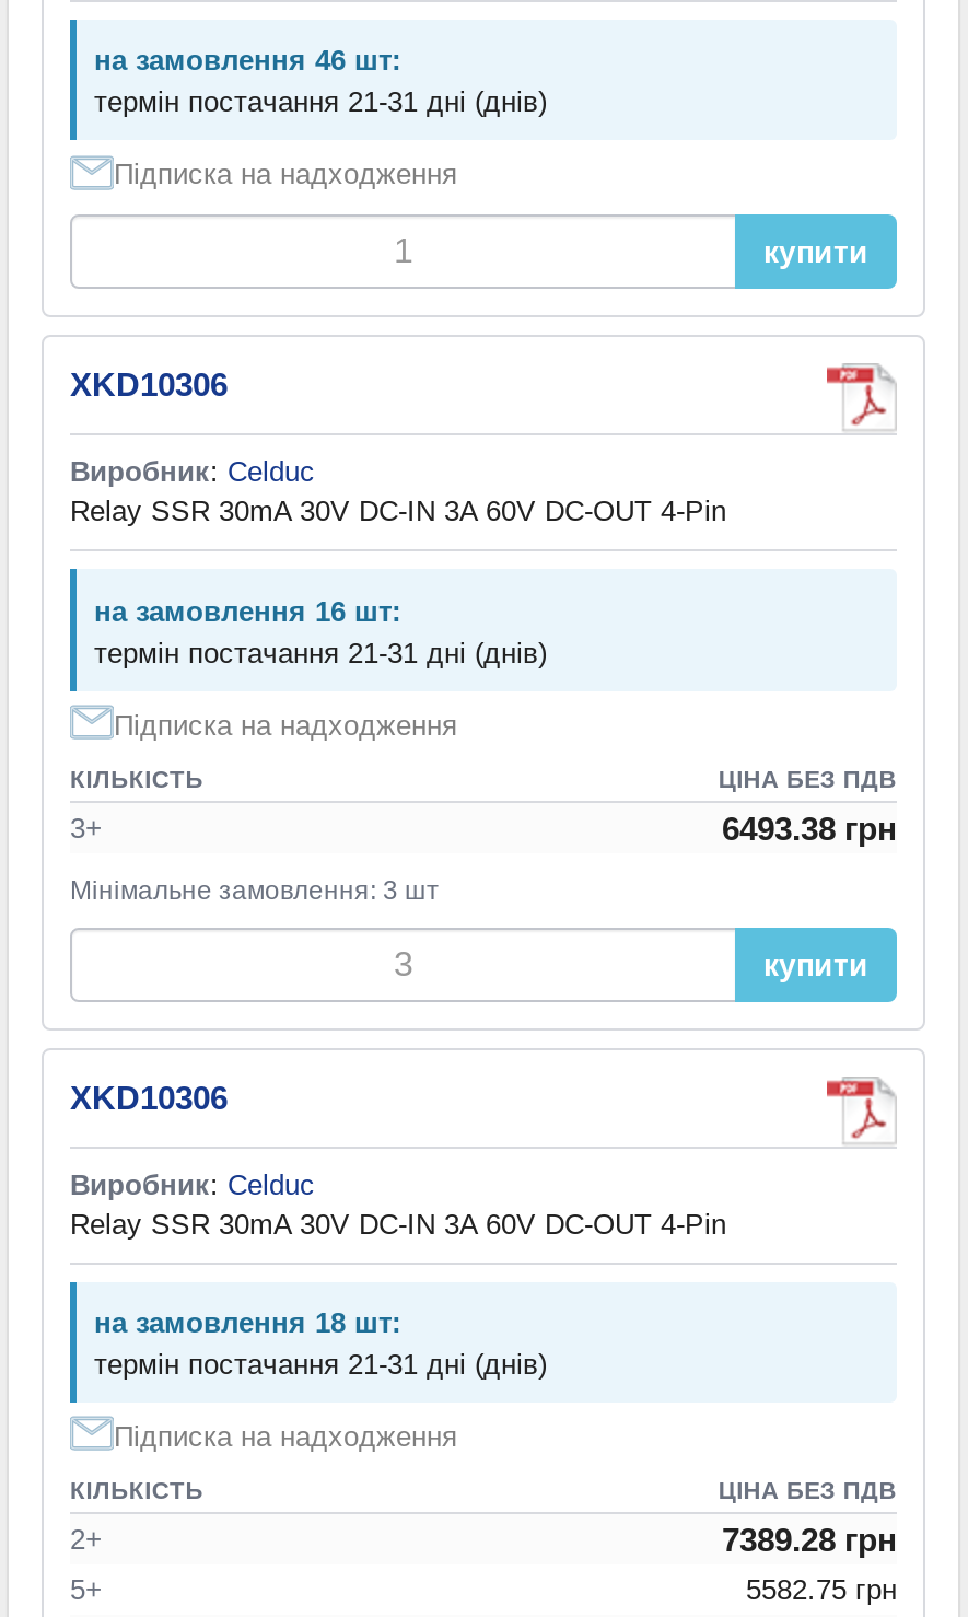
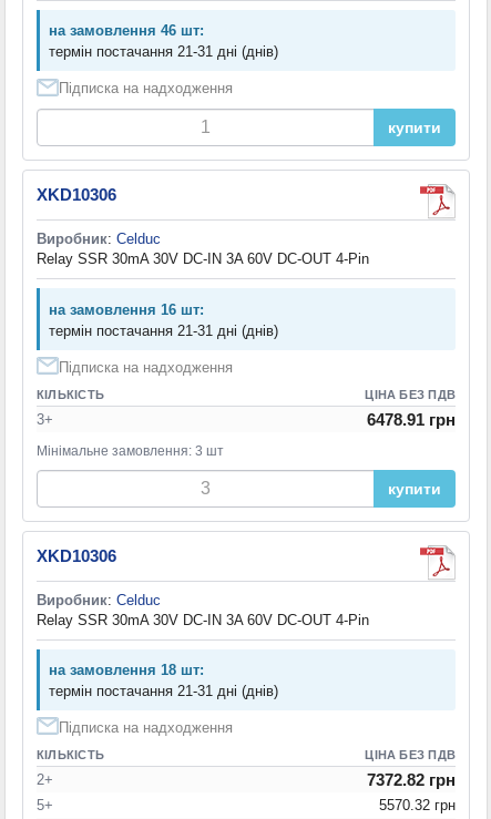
[722,809,897,846] 6493.38 грн -> [367,409,456,428] 6478.91 грн
[722,1520,897,1557] 7389.28 грн -> [367,770,456,789] 7372.82 грн
[746,1572,897,1605] 5582.75 грн -> [379,796,456,813] 5570.32 грн

